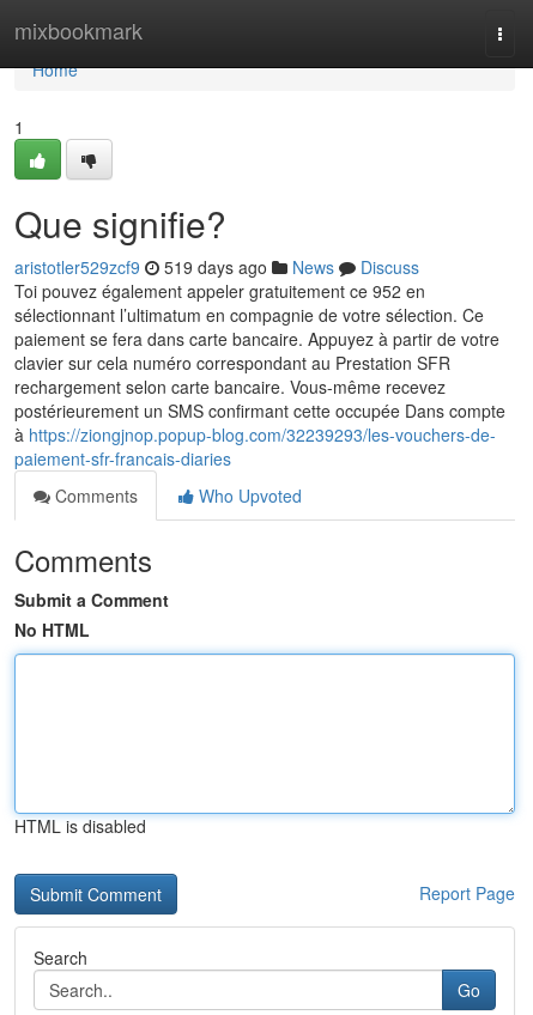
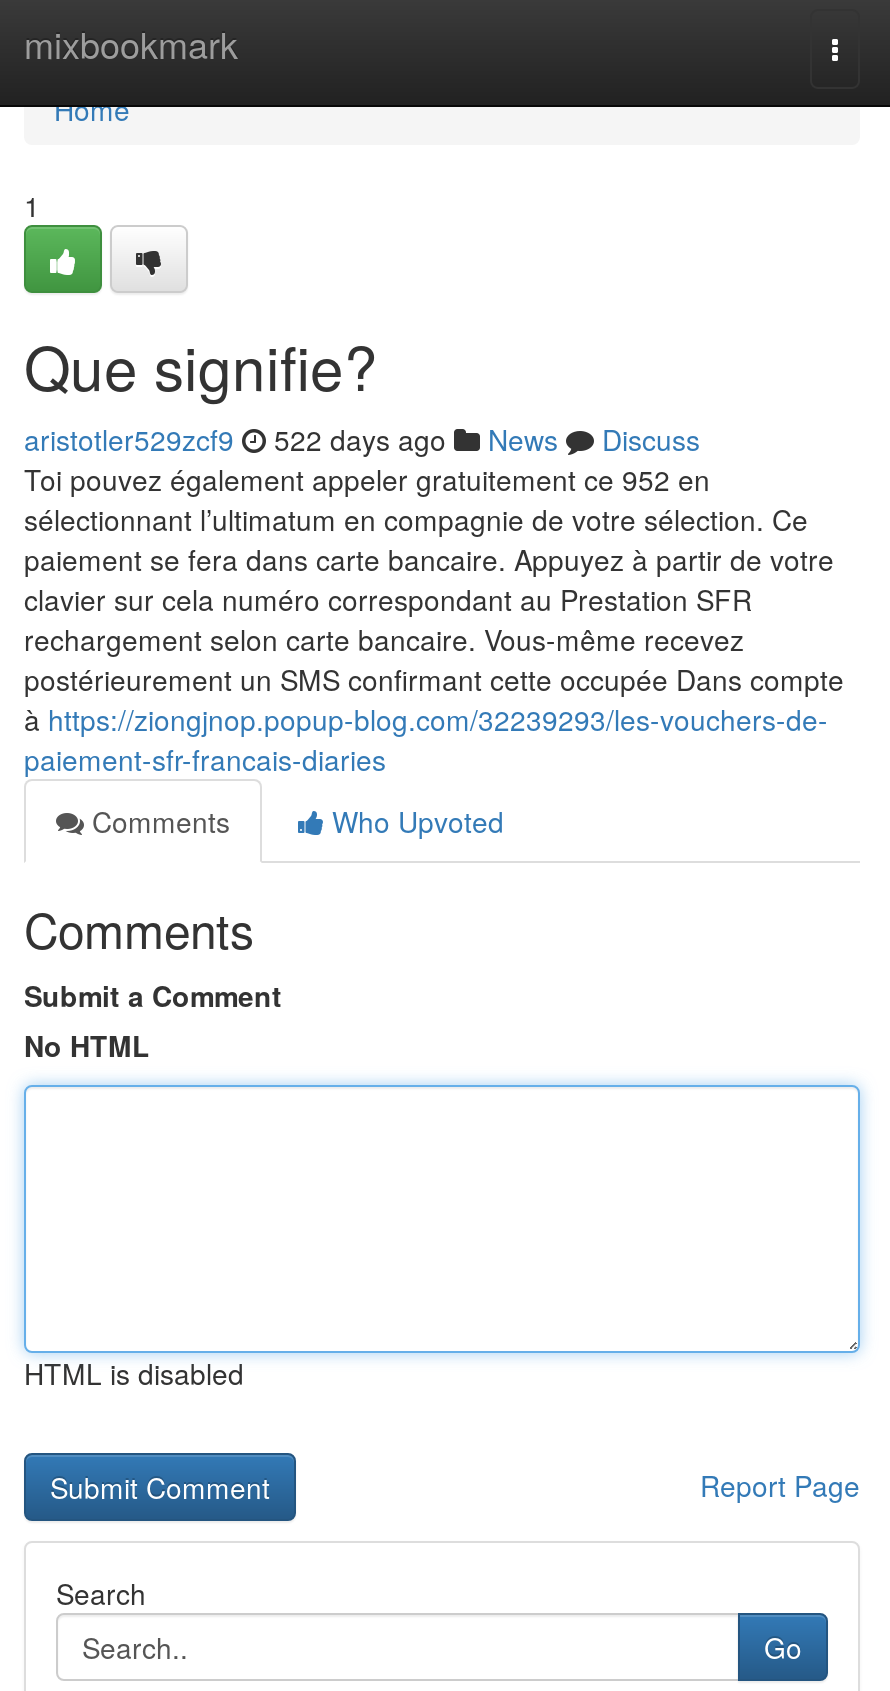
[14,255,419,279] aristotler529zcf9 519 days ago News Discuss -> [24,419,700,459] aristotler529zcf9 522 days ago News Discuss

